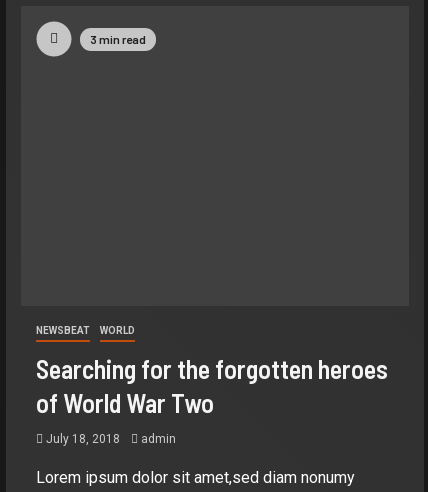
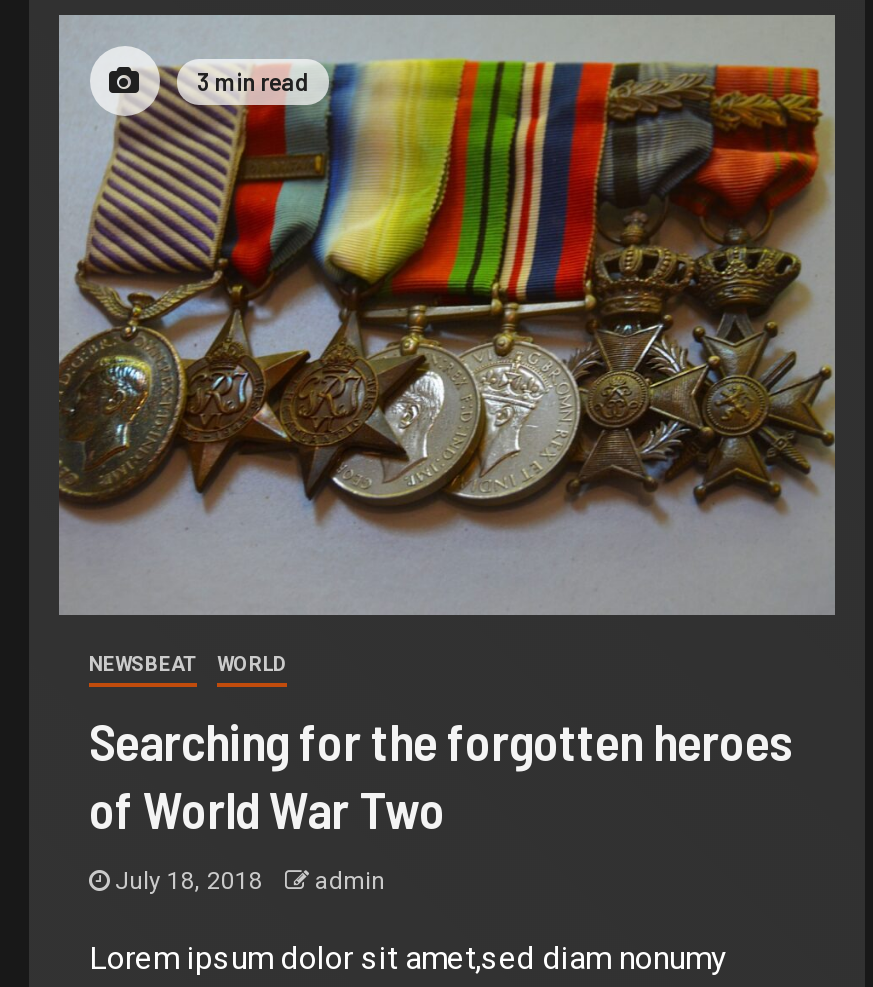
none -> [57,13,835,615] [image]

